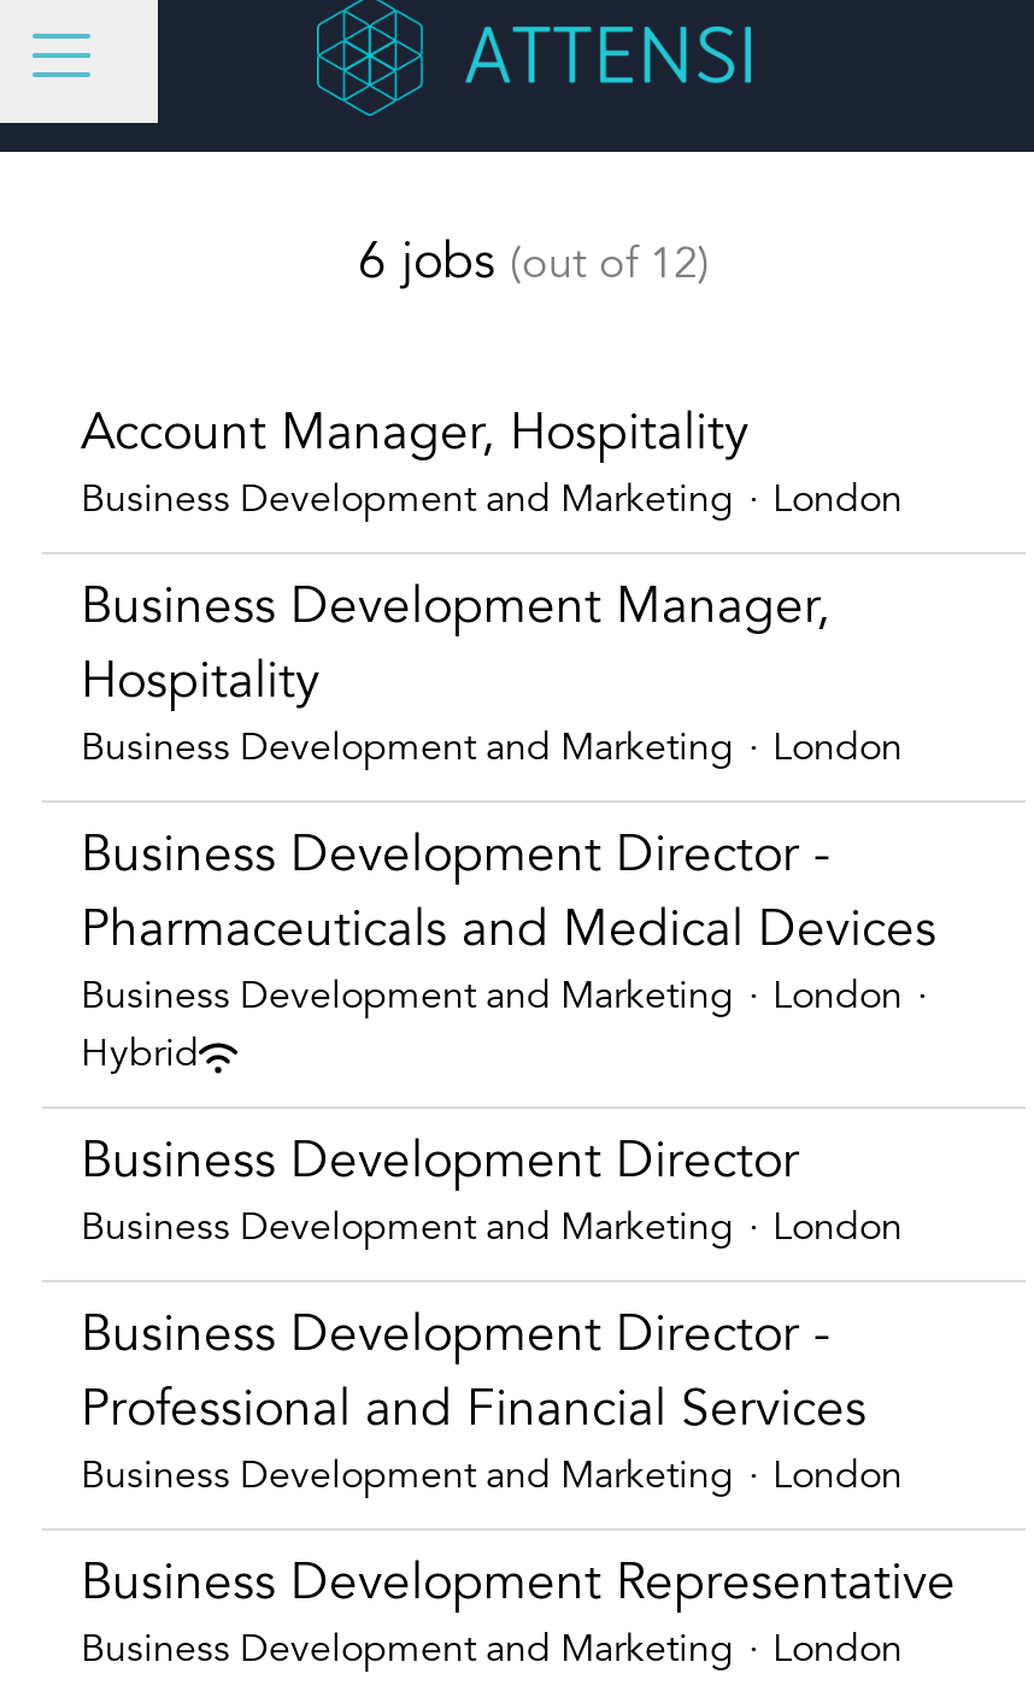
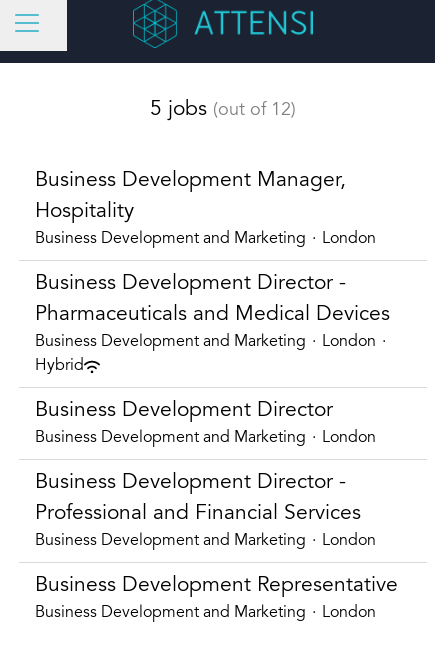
[81,239,903,523] 6 jobs (out of 12) | Account Manager, Hospitality | Business Development and Marketing · London -> [150,99,296,121] 5 jobs (out of 12)

